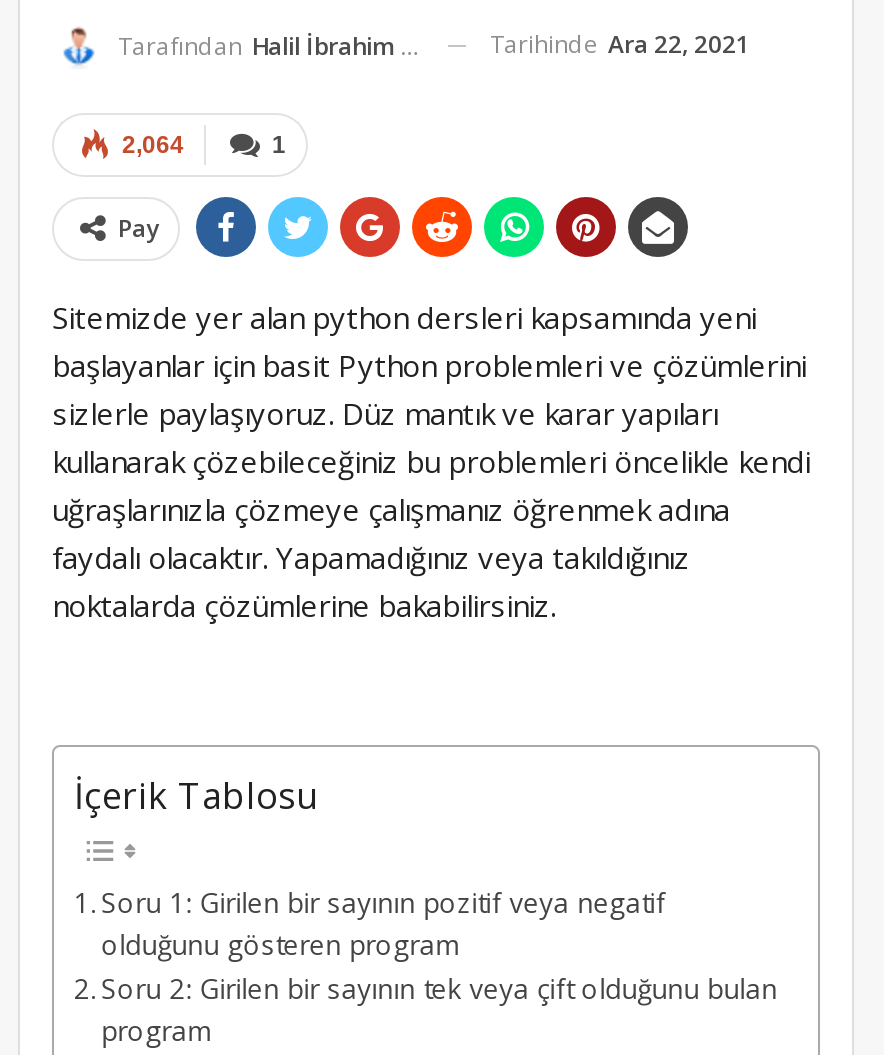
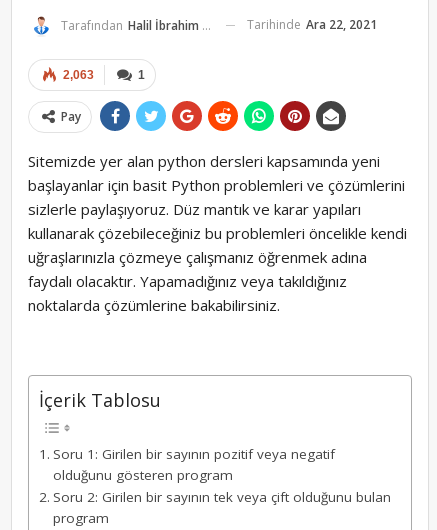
[122,131,184,159] 2,064 -> [63,68,94,82] 2,063

